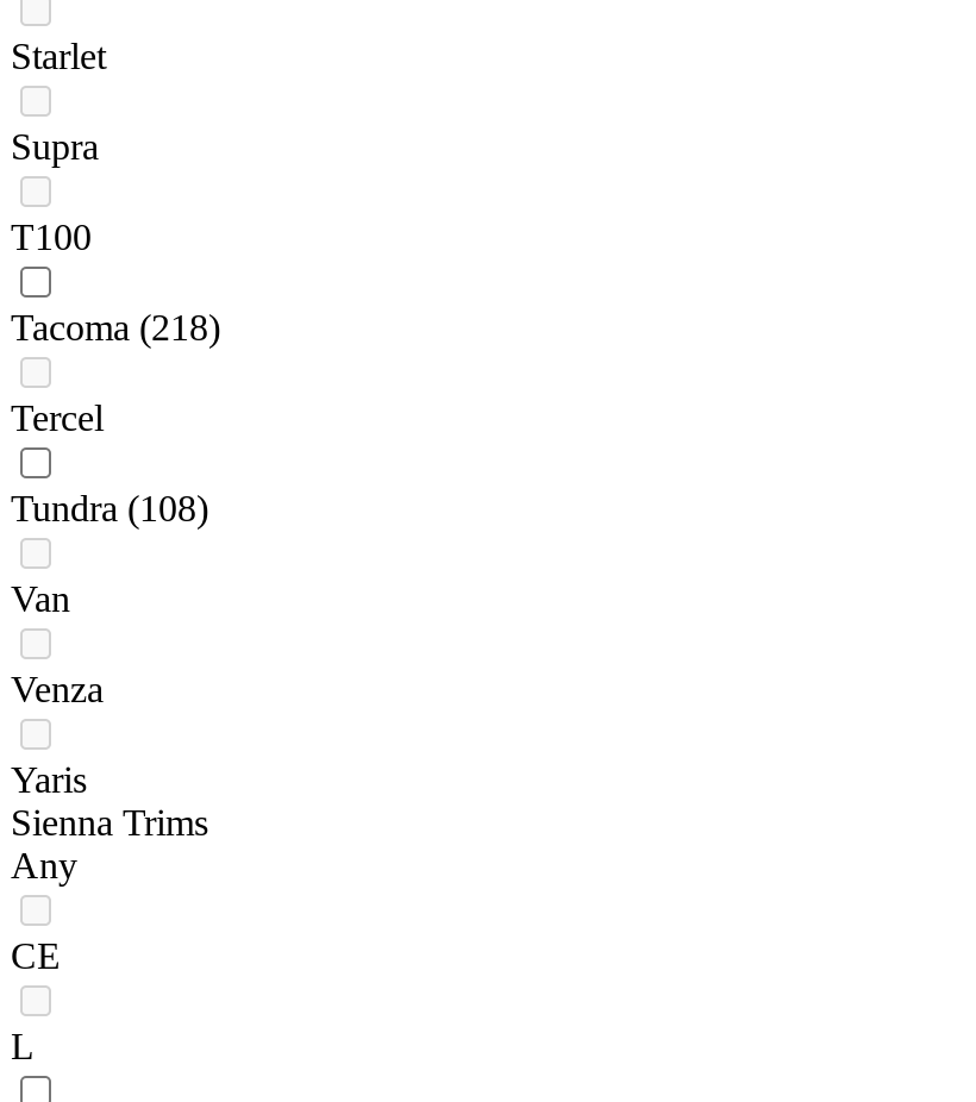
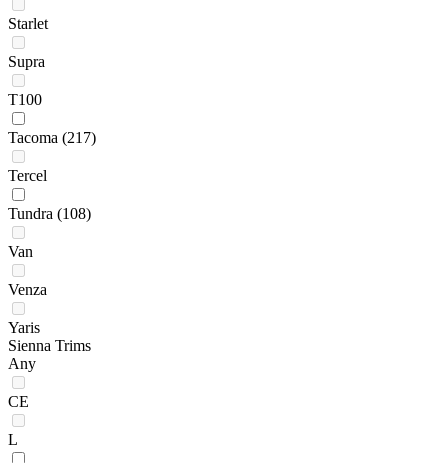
[11,308,220,348] Tacoma (218) -> [8,129,96,146] Tacoma (217)

